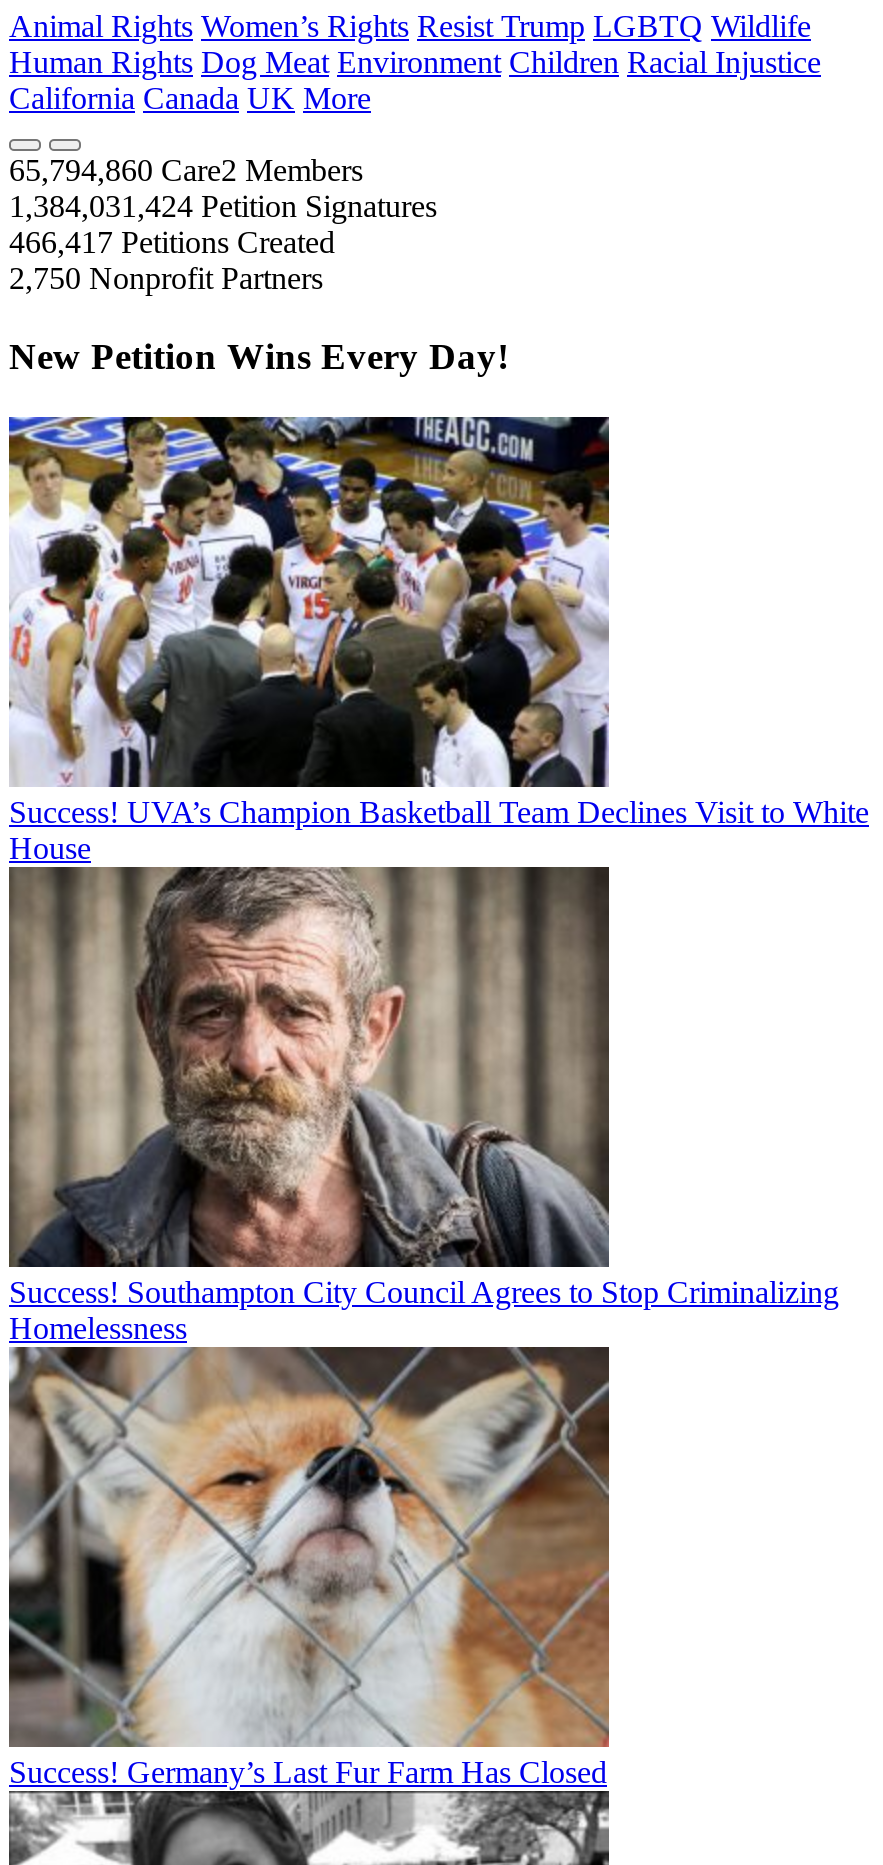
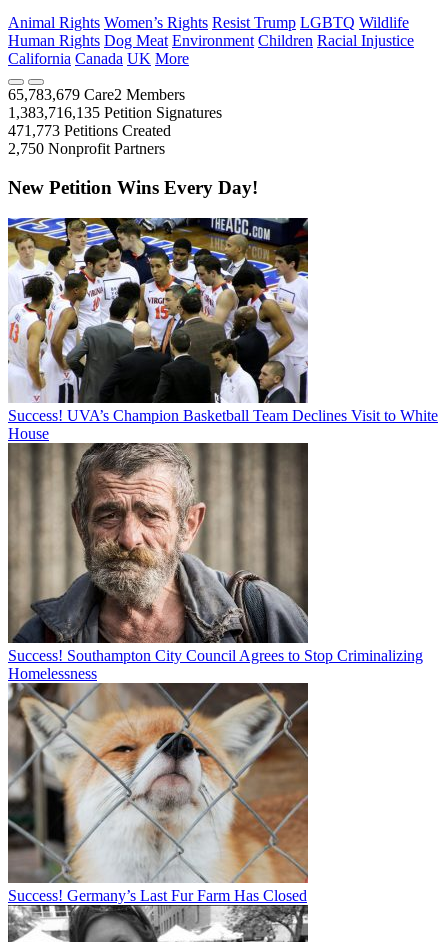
[9,154,363,188] 65,794,860 Care2 Members -> [8,86,185,103] 65,783,679 Care2 Members
[9,190,437,224] 1,384,031,424 Petition Signatures -> [8,104,222,121] 1,383,716,135 Petition Signatures
[9,226,335,260] 466,417 Petitions Created -> [8,122,171,139] 471,773 Petitions Created

